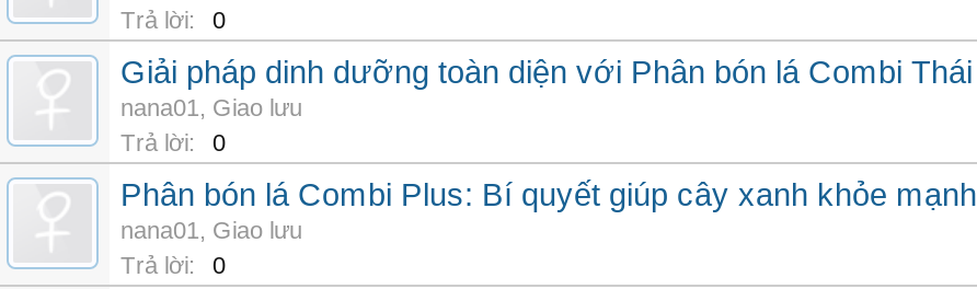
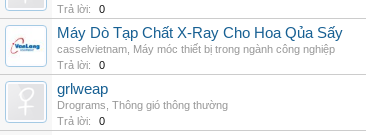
none -> [8,28,43,64] [image]
[120,55,973,120] Giải pháp dinh dưỡng toàn diện với Phân bón lá Combi Thái | nana01, Giao lưu -> [57,25,343,55] Máy Dò Tạp Chất X-Ray Cho Hoa Qủa Sấy | casselvietnam, Máy móc thiết bị trong ngành công nghiệp
[120,177,977,243] Phân bón lá Combi Plus: Bí quyết giúp cây xanh khỏe mạnh | nana01, Giao lưu -> [57,81,228,111] grlweap | Drograms, Thông gió thông thường

